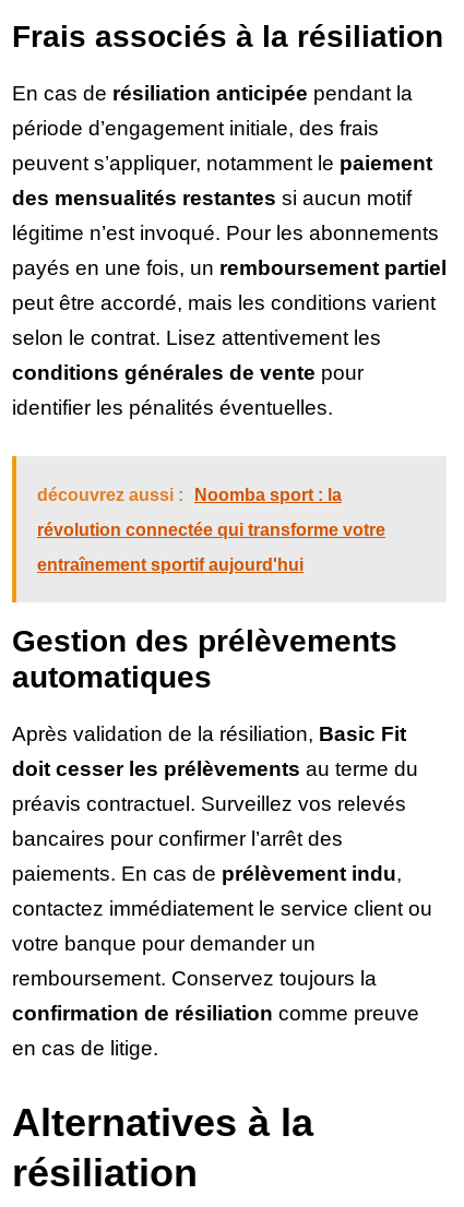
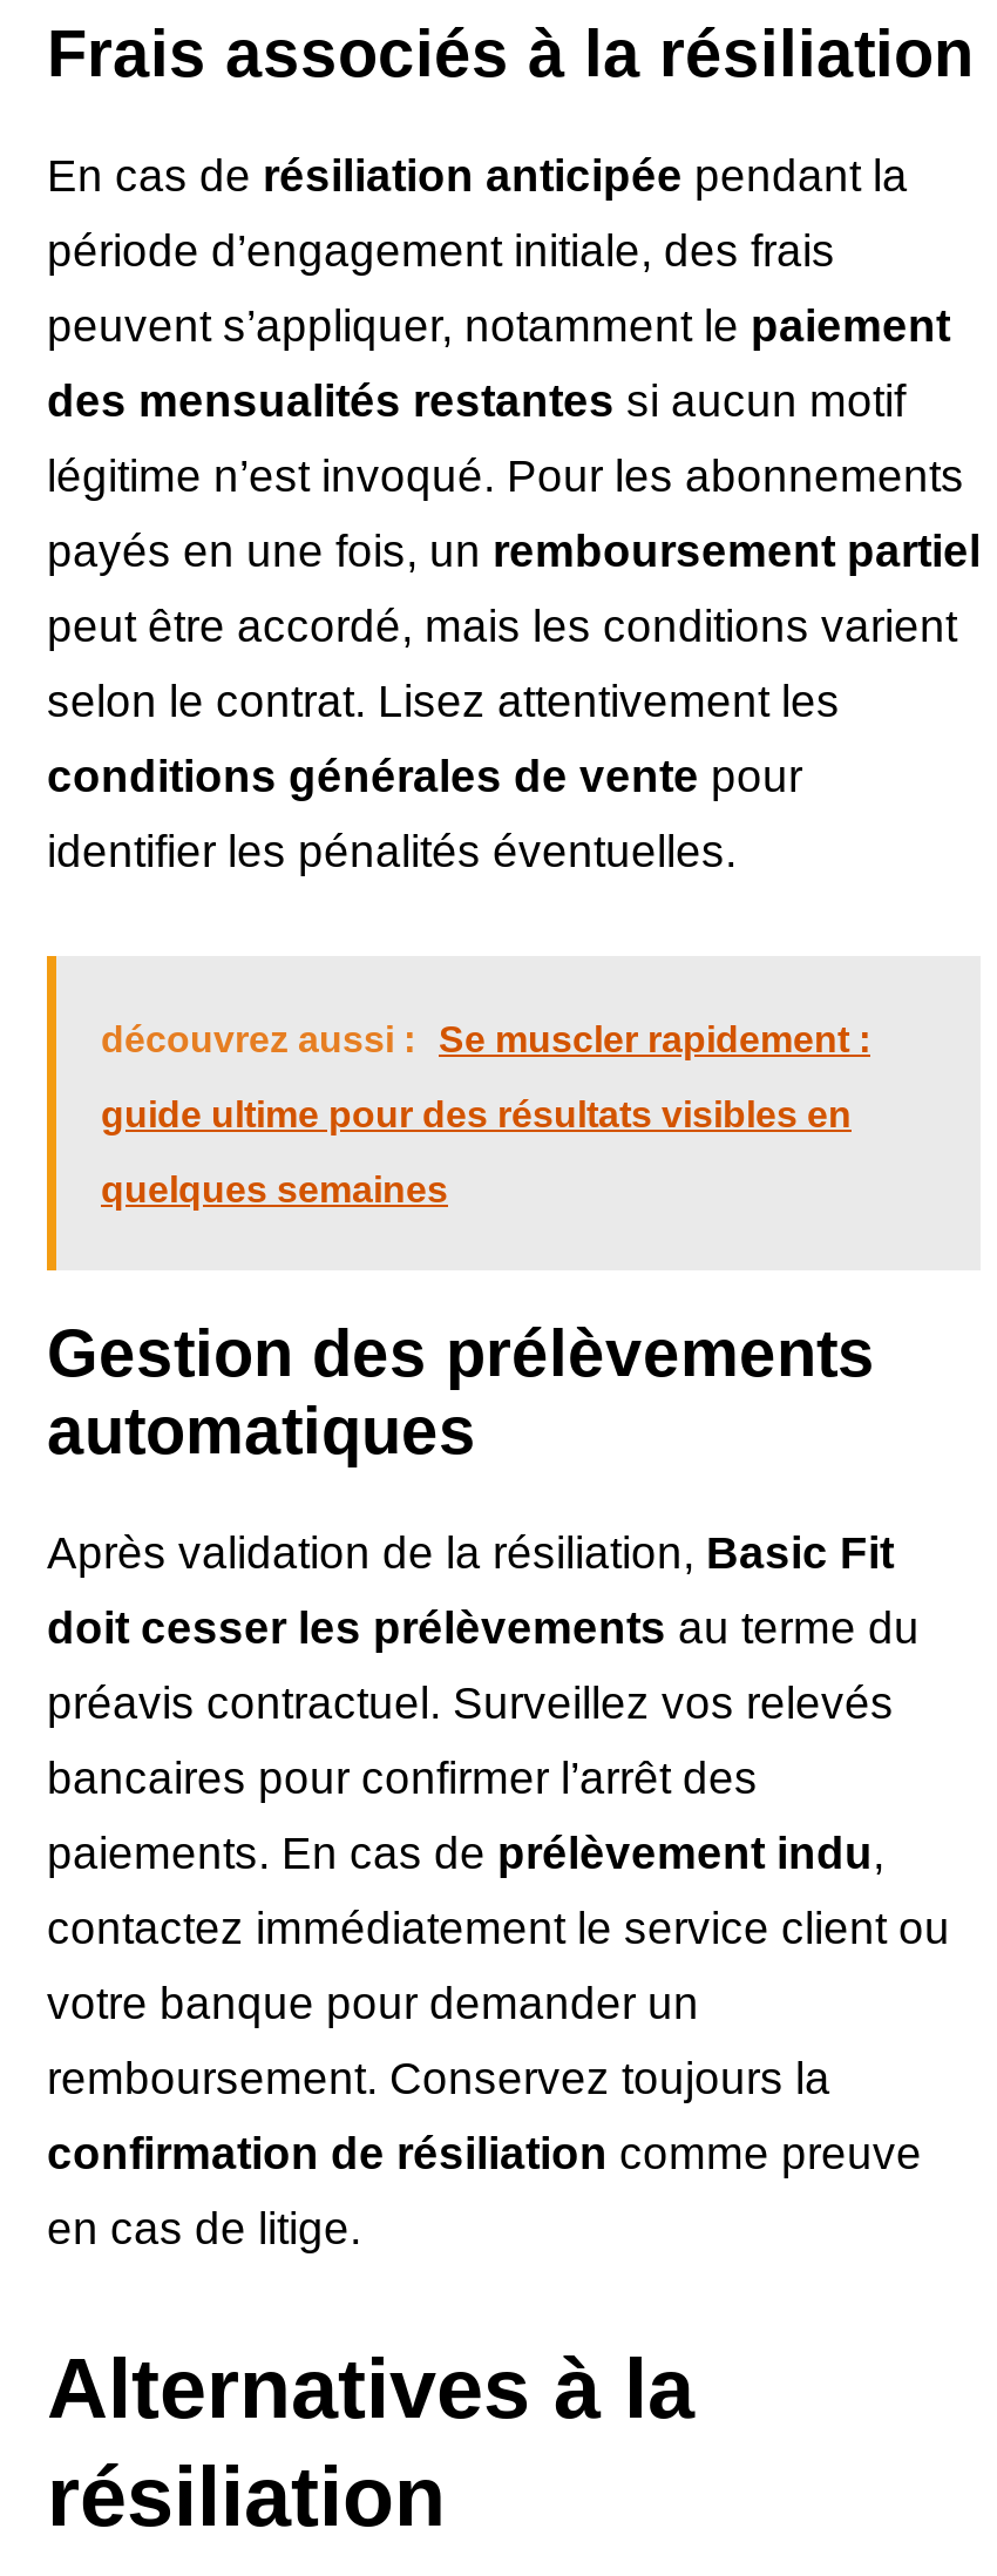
[37,486,342,505] découvrez aussi : Noomba sport : la -> [101,1020,870,1060] découvrez aussi : Se muscler rapidement :
[37,521,385,539] révolution connectée qui transforme votre -> [101,1095,852,1135] guide ultime pour des résultats visibles en
[37,556,304,574] entraînement sportif aujourd'hui -> [101,1170,448,1210] quelques semaines

